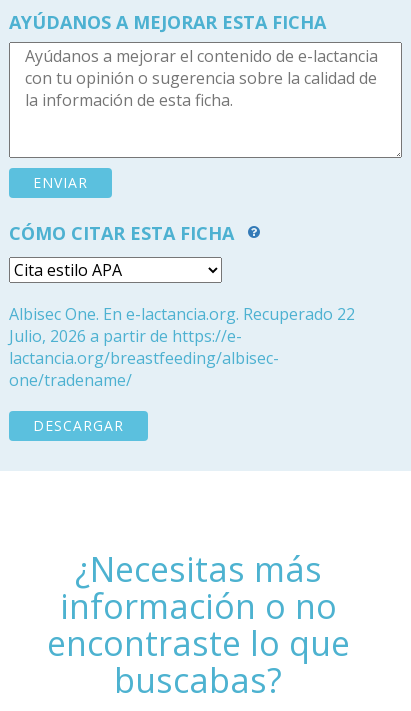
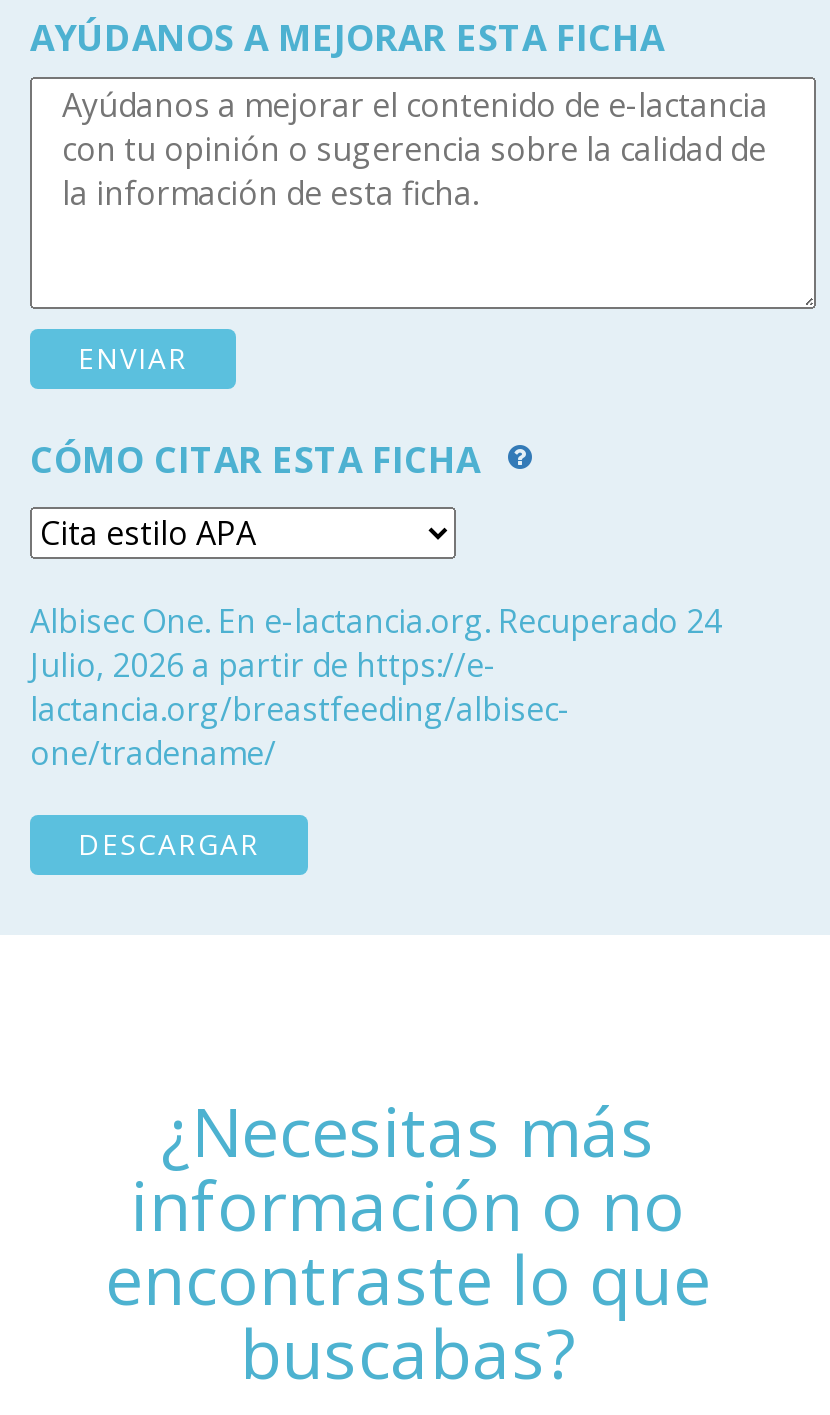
[9,303,355,325] Albisec One. En e-lactancia.org. Recuperado 22 -> [30,599,722,643] Albisec One. En e-lactancia.org. Recuperado 24

